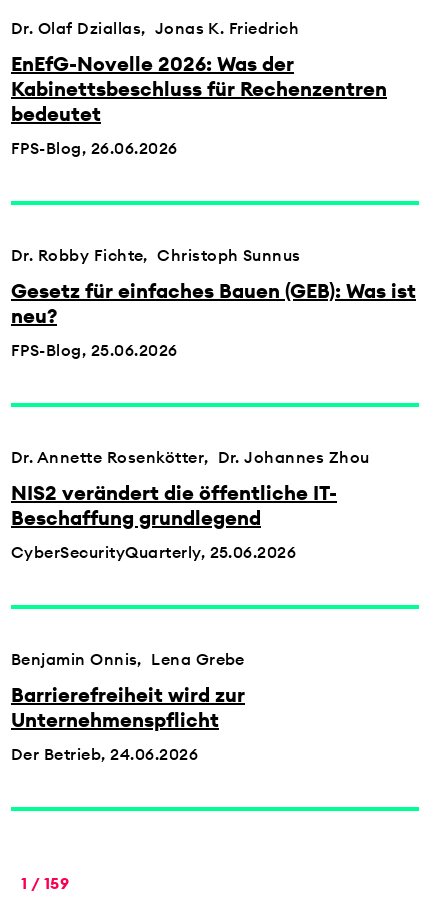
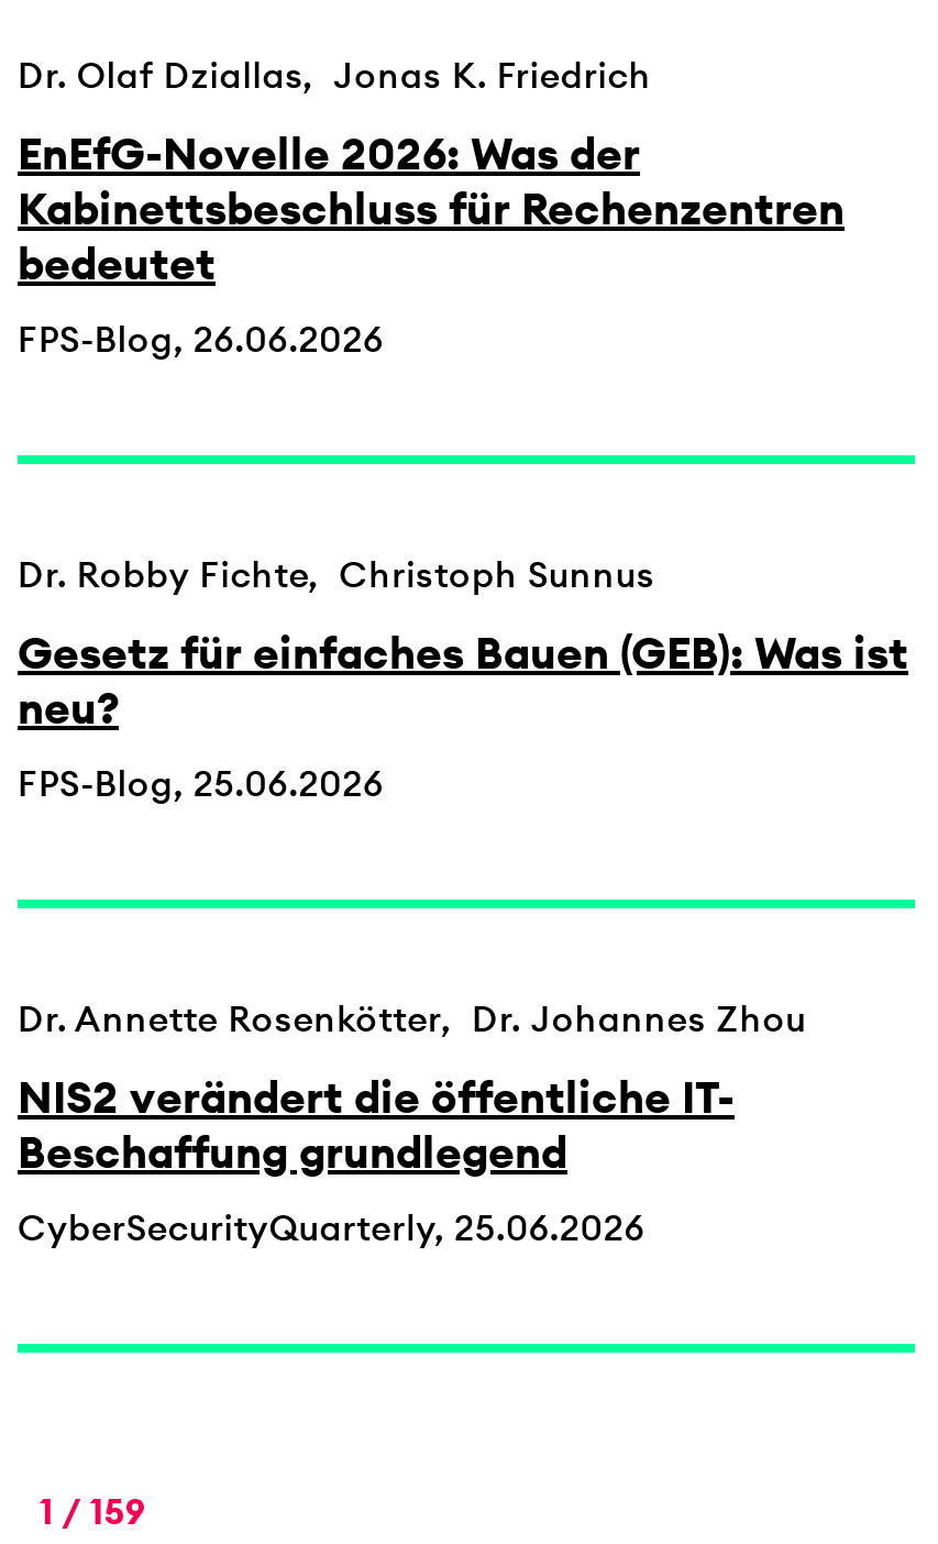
[11,649,245,764] Benjamin Onnis Lena Grebe | Barrierefreiheit wird zur | Unternehmenspflicht | Der Betrieb, 24.06.2026 -> none

